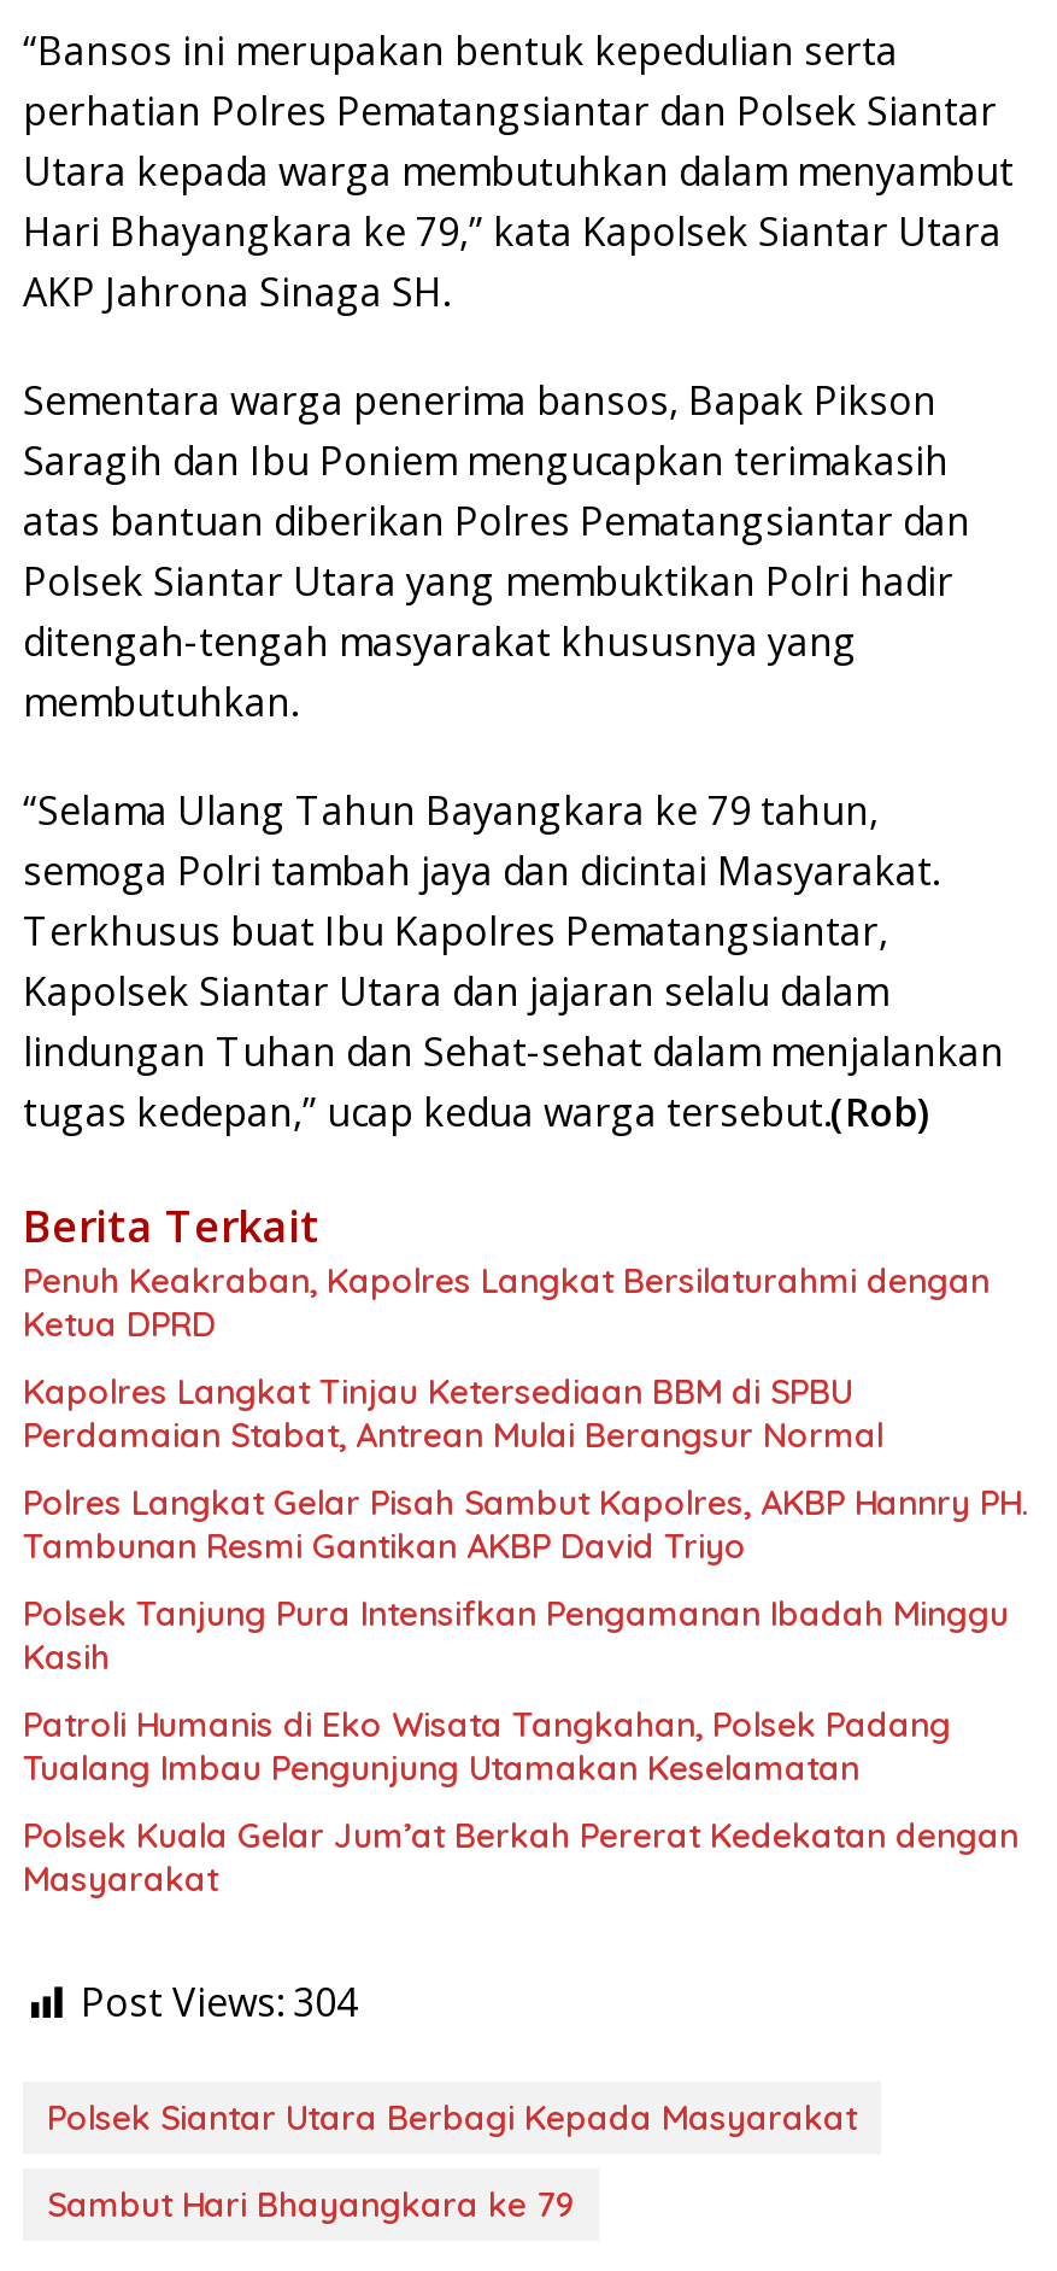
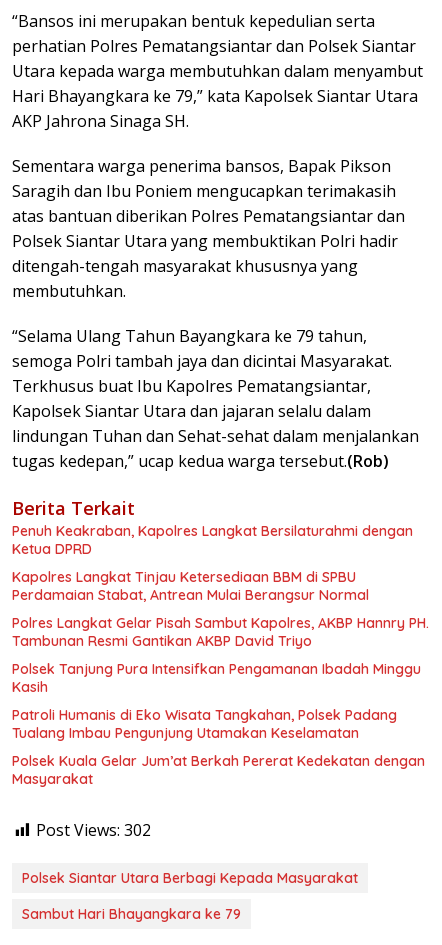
[81,1976,358,2029] Post Views: 304 -> [36,819,151,841] Post Views: 302

